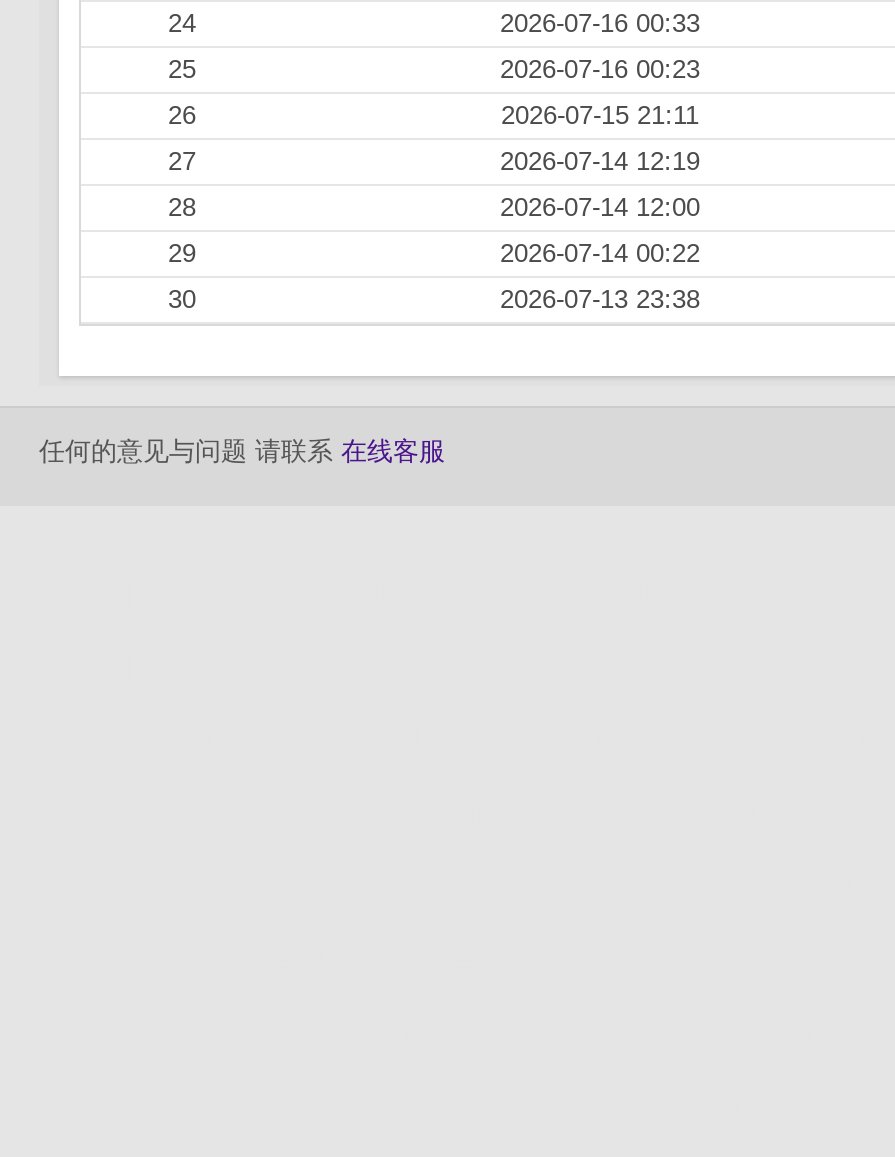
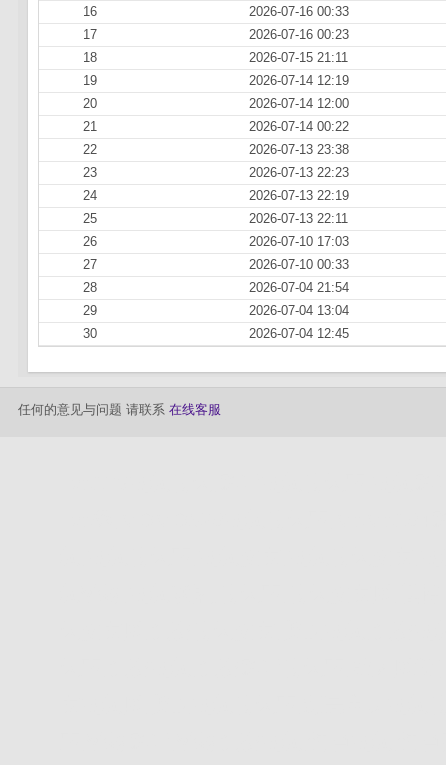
[168,8,196,38] 24 -> [82,4,96,19] 16
[168,54,196,84] 25 -> [82,27,96,42] 17
[168,100,196,130] 26 -> [82,50,96,65] 18
[168,146,196,176] 27 -> [82,73,96,88] 19
[168,192,196,222] 28 -> [82,96,96,111] 20
[168,238,196,268] 29 -> [82,119,96,134] 21
[168,284,196,314] 30 -> [82,142,96,157] 22
none -> [82,165,348,341] 23 | 2026-07-13 22:23 | 24 | 2026-07-13 22:19 | 25 | 2026-07-13 22:11 | 26 | 2026-07-10 17:03 | 27 | 2026-07-10 00:33 | 28 | 2026-07-04 21:54 | 29 | 2026-07-04 13:04 | 30 | 2026-07-04 12:45

